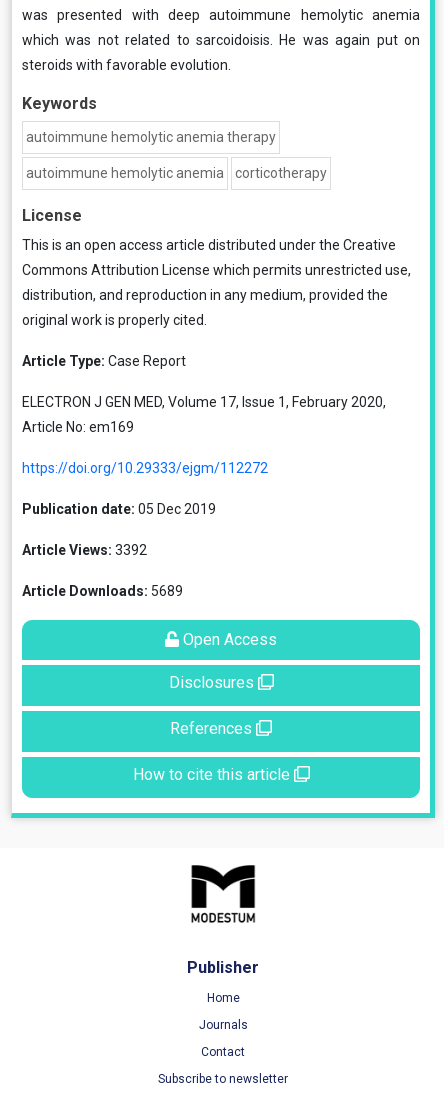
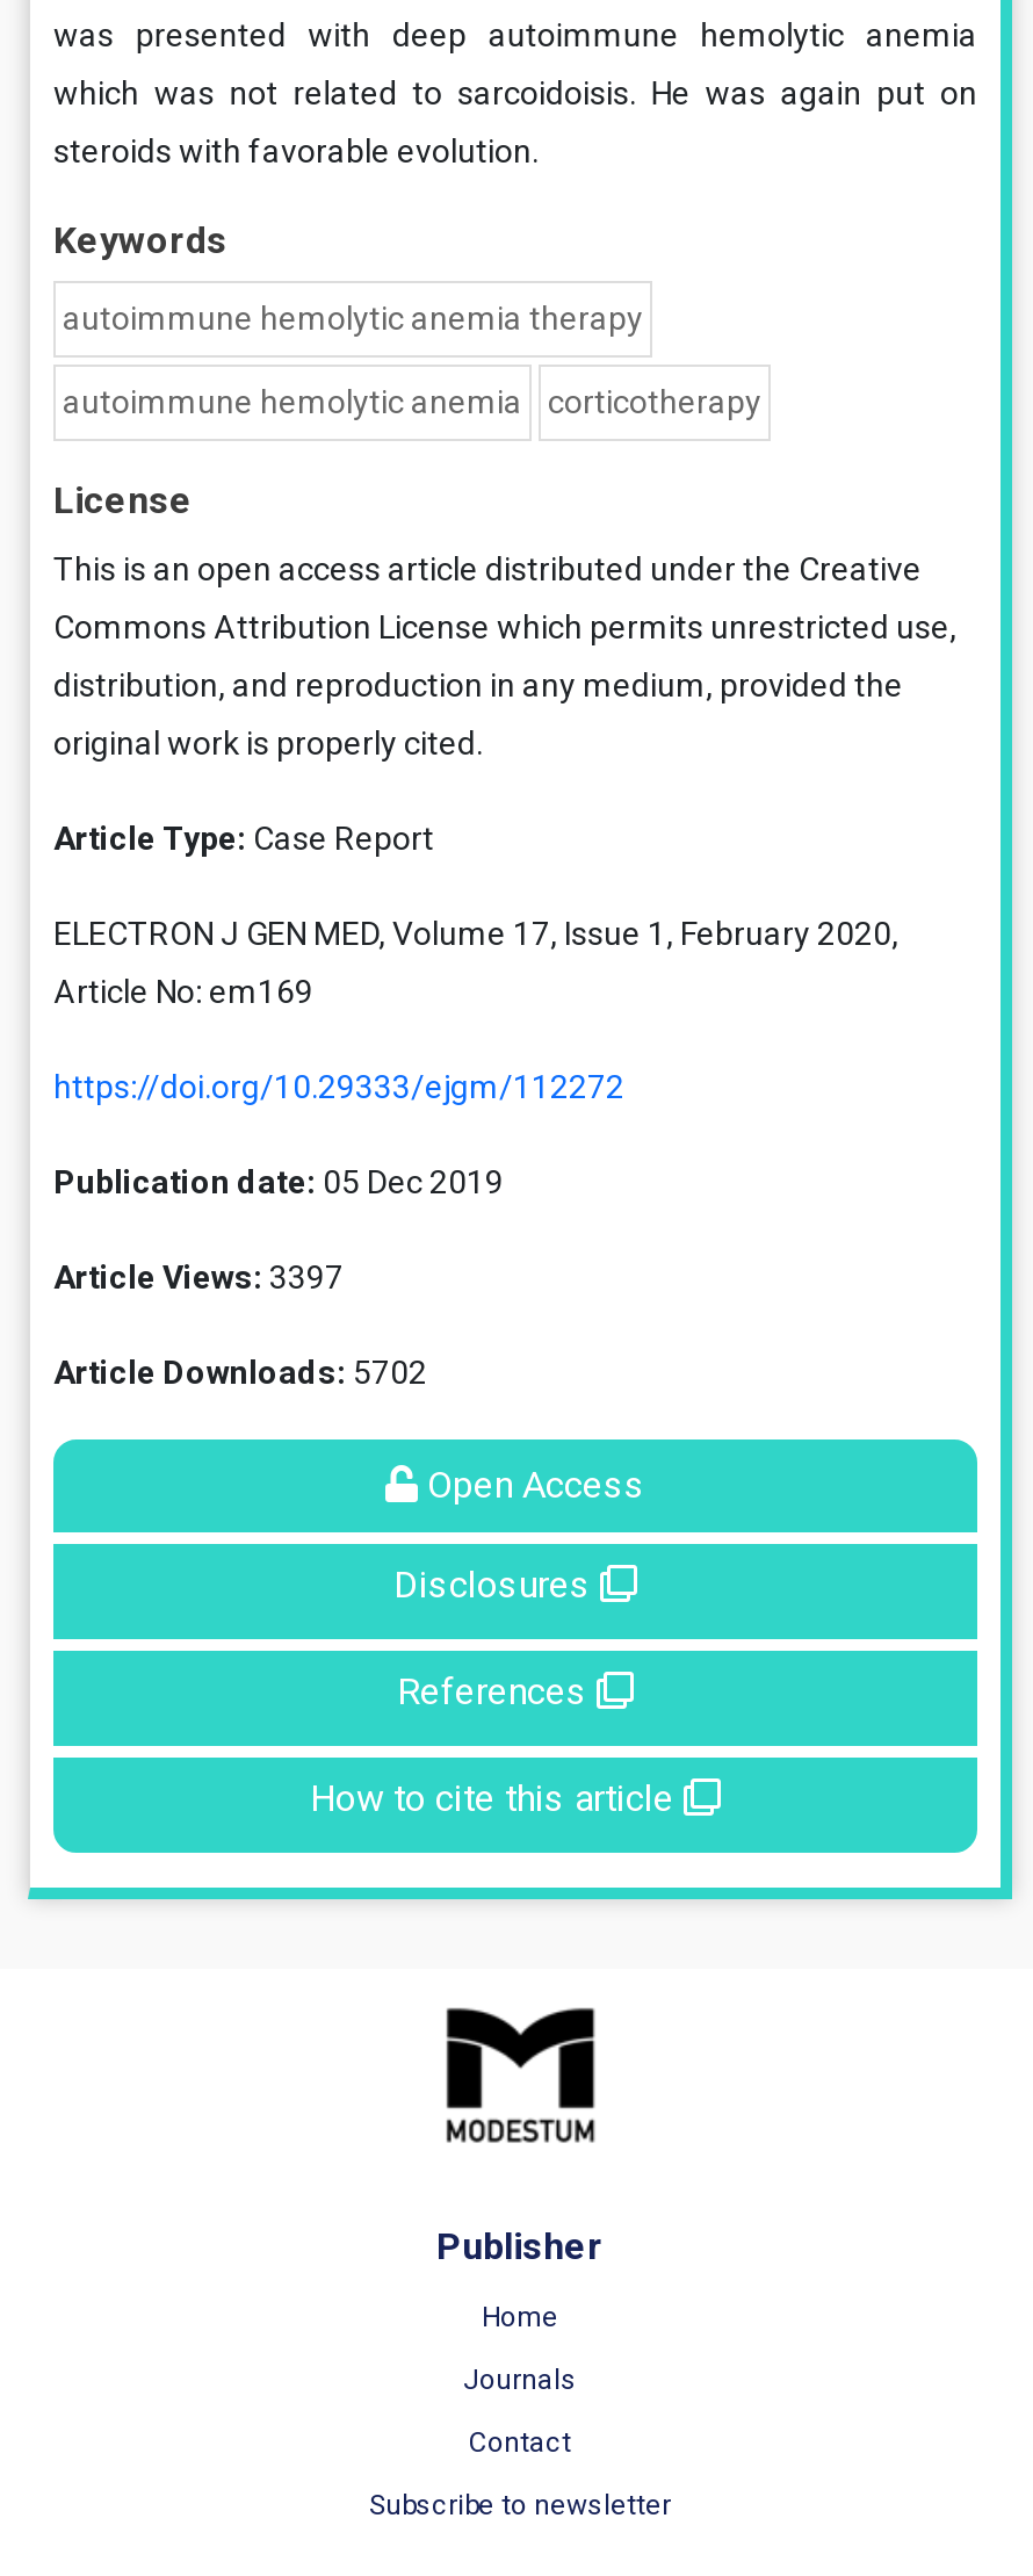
[22,542,147,558] Article Views: 3392 -> [53,1258,344,1296] Article Views: 3397
[22,583,183,599] Article Downloads: 5689 -> [53,1354,427,1391] Article Downloads: 5702

